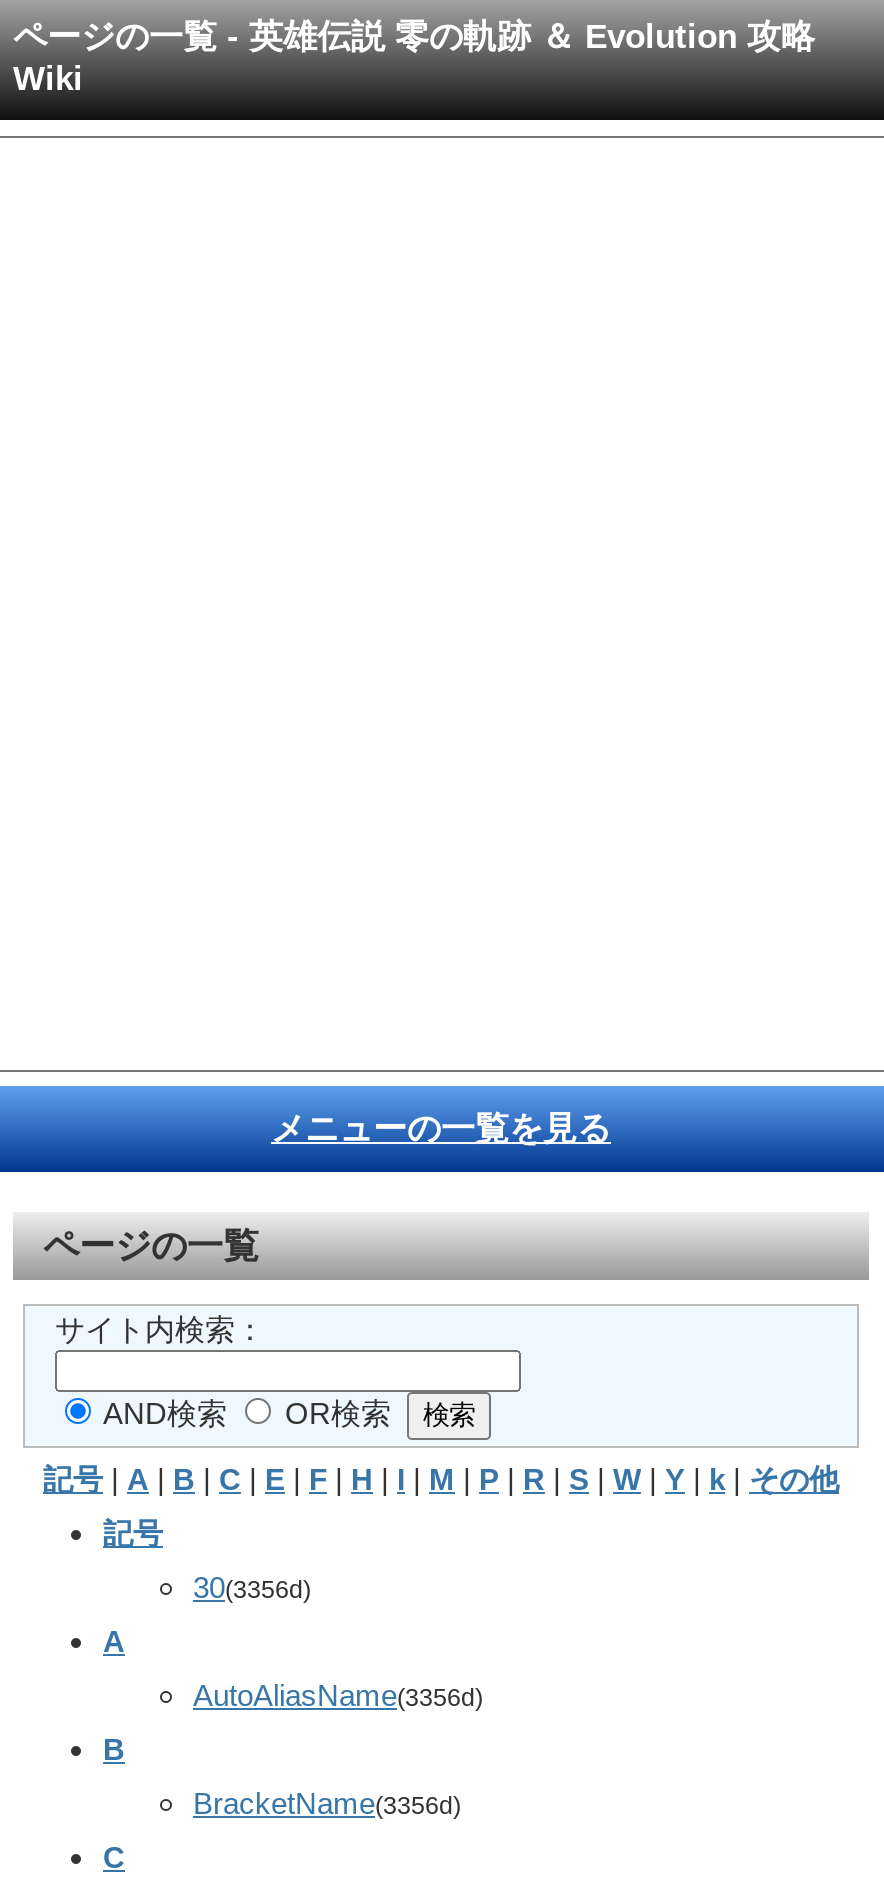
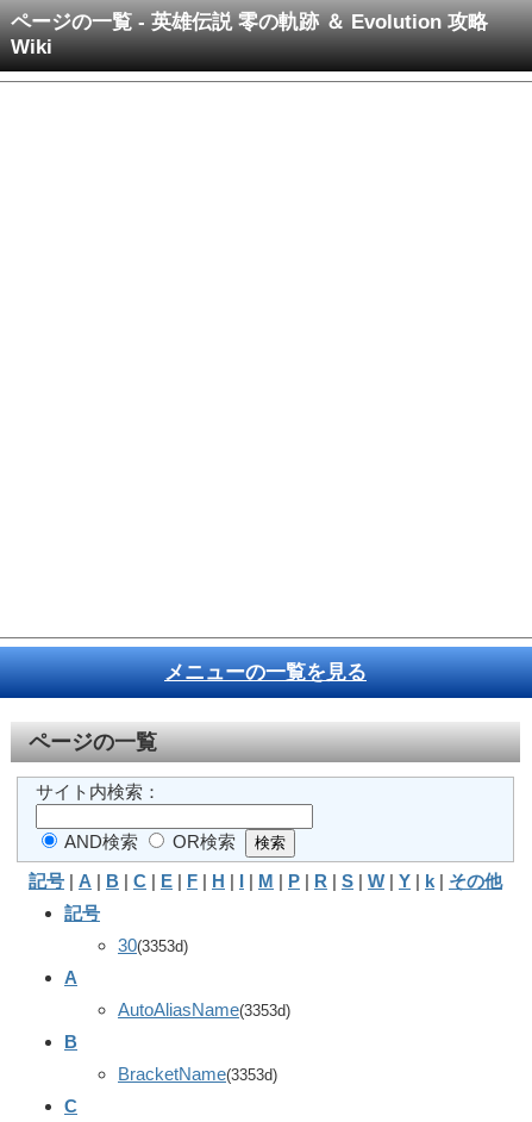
[193,1570,311,1604] 30(3356d) -> [118,935,188,955] 30(3353d)
[193,1678,483,1712] AutoAliasName(3356d) -> [118,999,290,1020] AutoAliasName(3353d)
[193,1786,461,1820] BracketName(3356d) -> [118,1064,277,1084] BracketName(3353d)

